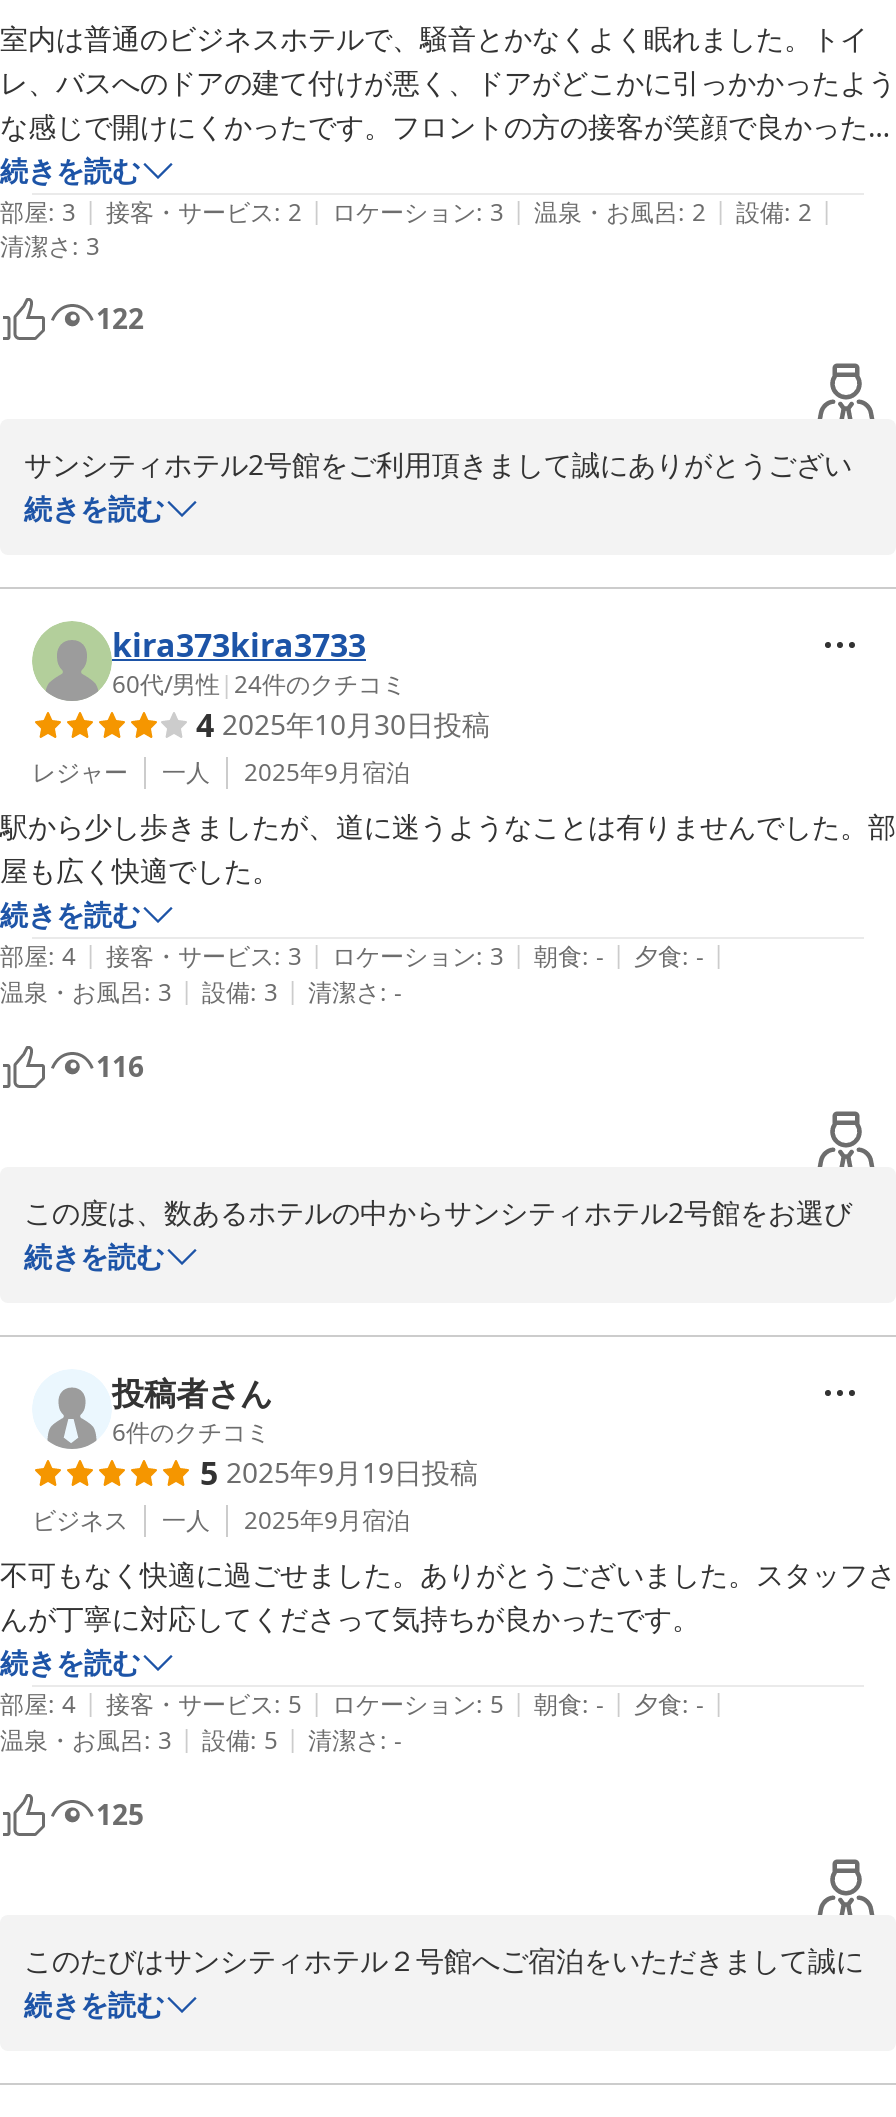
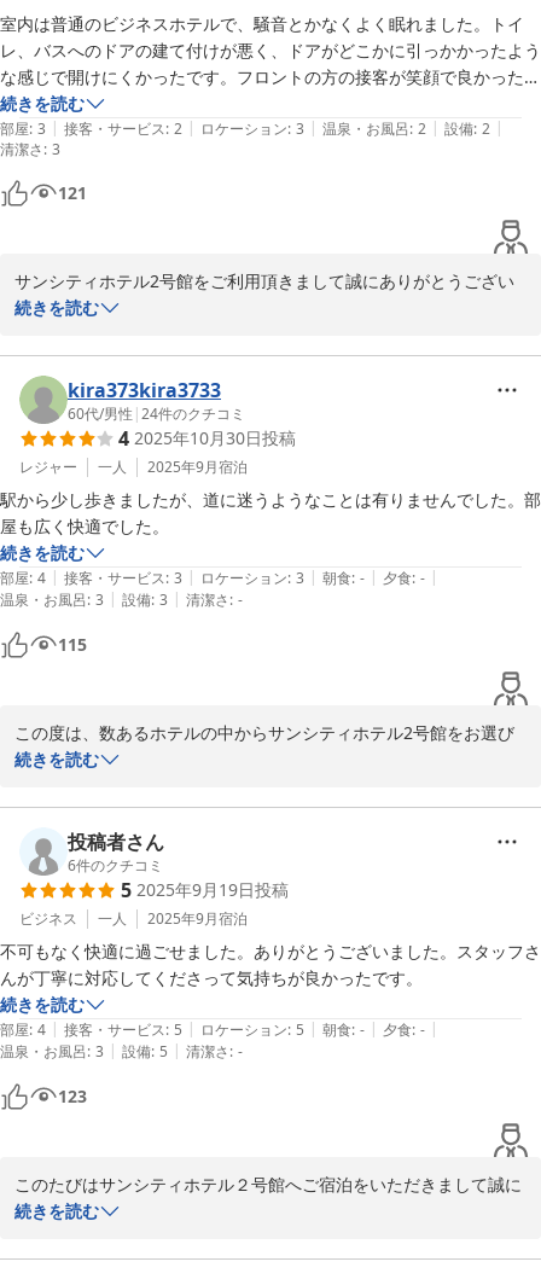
[96,299,144,337] 122 -> [58,181,87,204] 121
[96,1047,144,1085] 116 -> [58,633,87,656] 115
[96,1795,144,1833] 125 -> [58,1085,87,1108] 123

